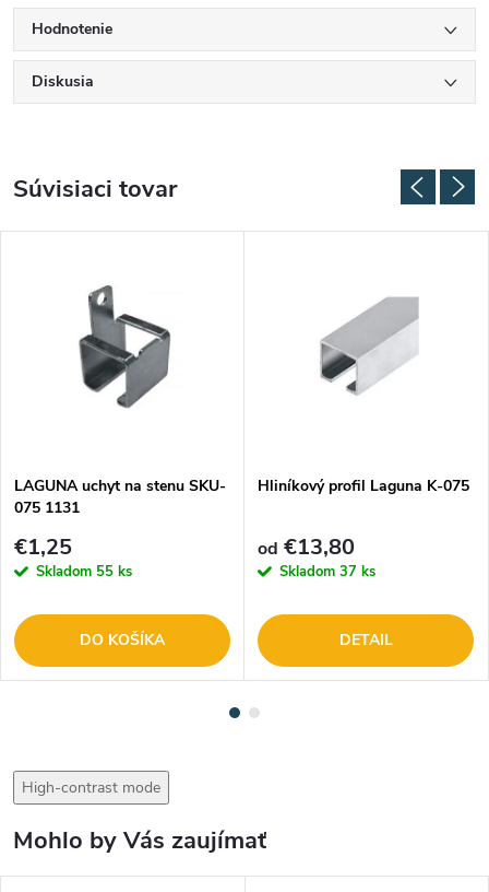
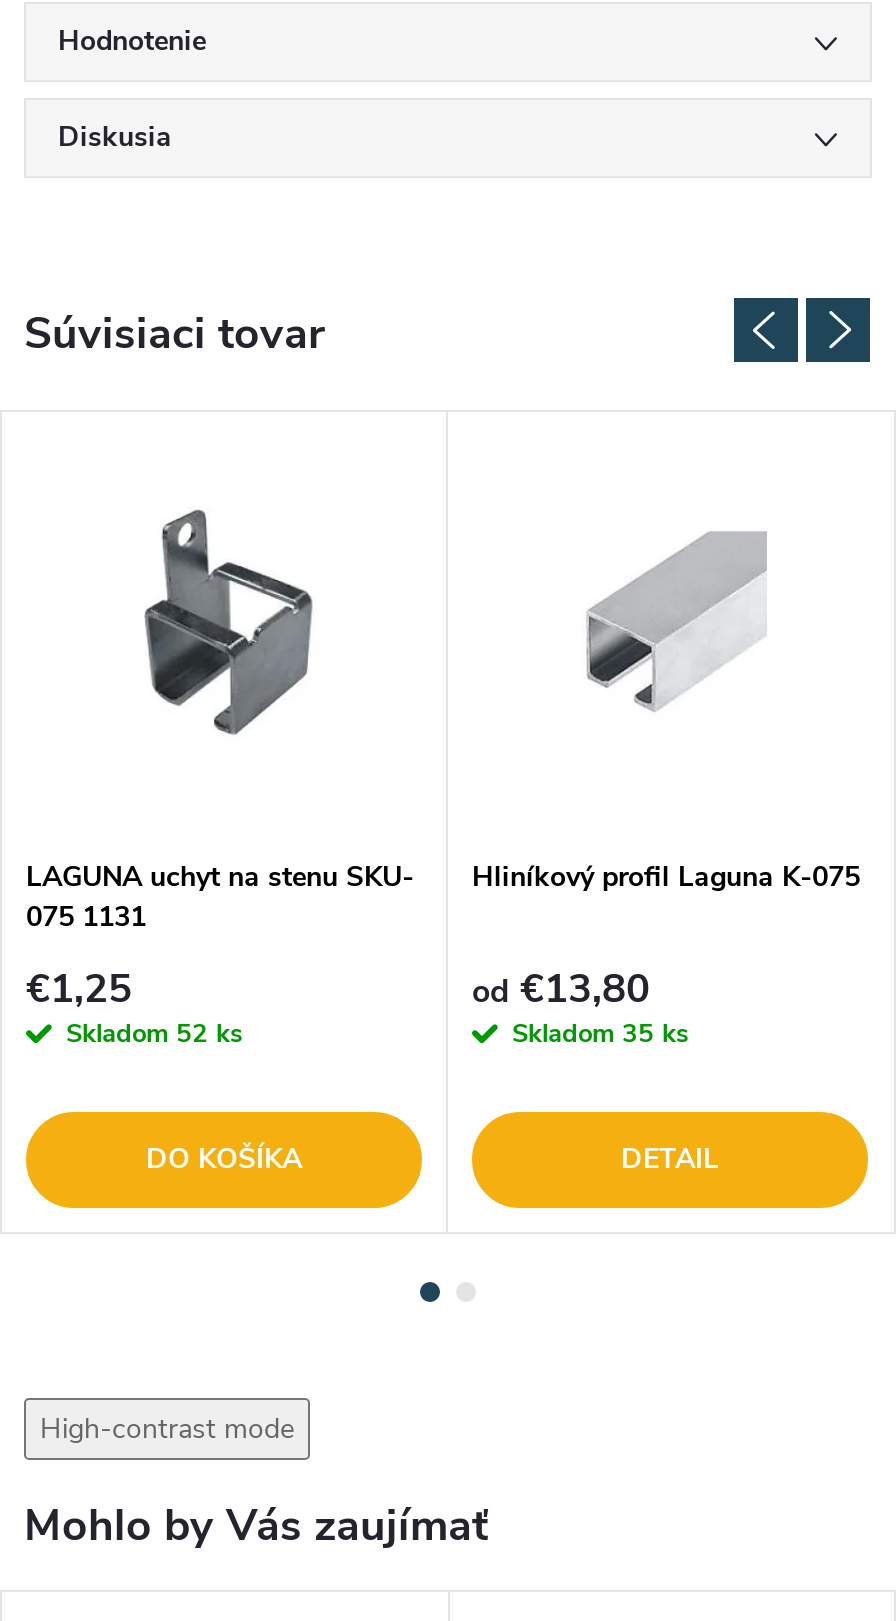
[36,562,132,582] Skladom 55 ks -> [66,1017,242,1053] Skladom 52 ks
[279,562,375,582] Skladom 37 ks -> [512,1017,688,1053] Skladom 35 ks

